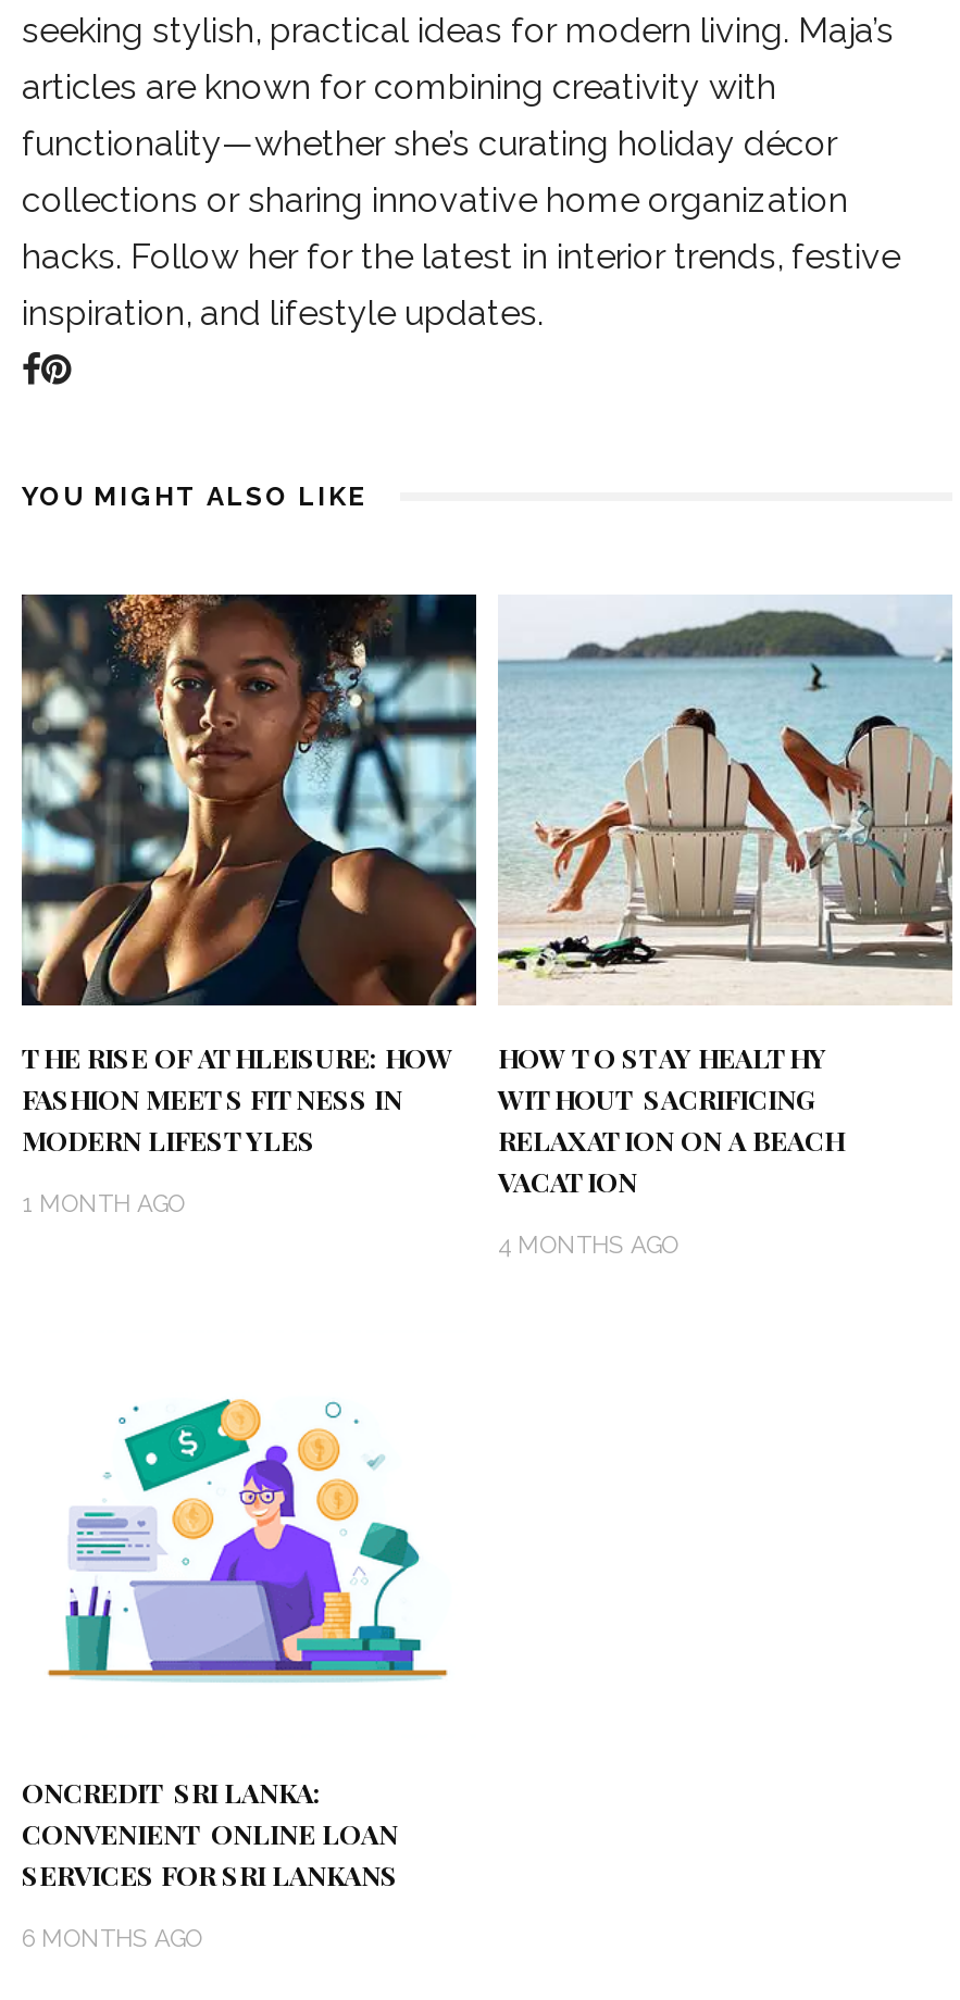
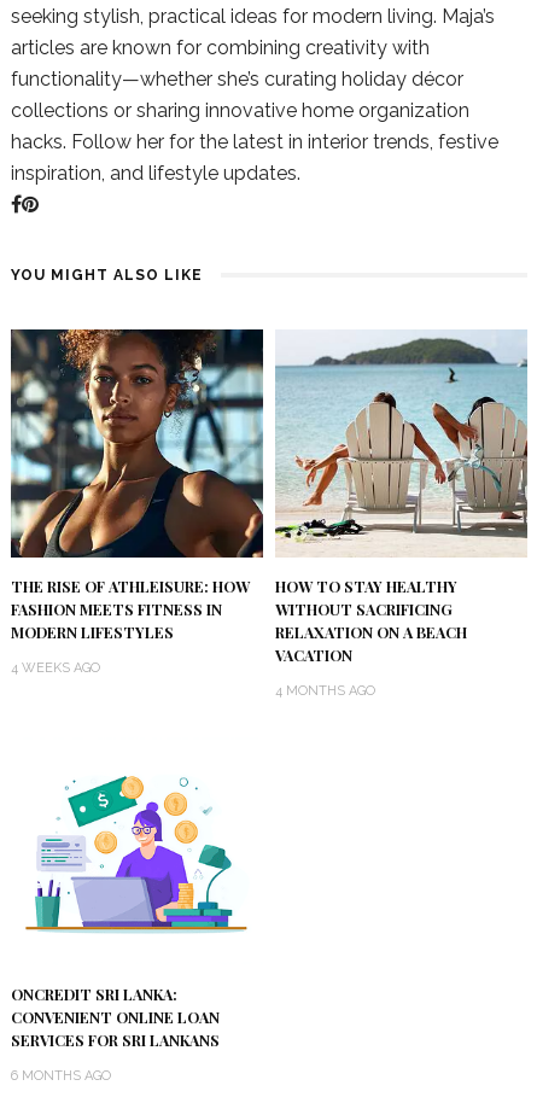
[22,1190,185,1218] 1 MONTH AGO -> [11,660,100,676] 4 WEEKS AGO

